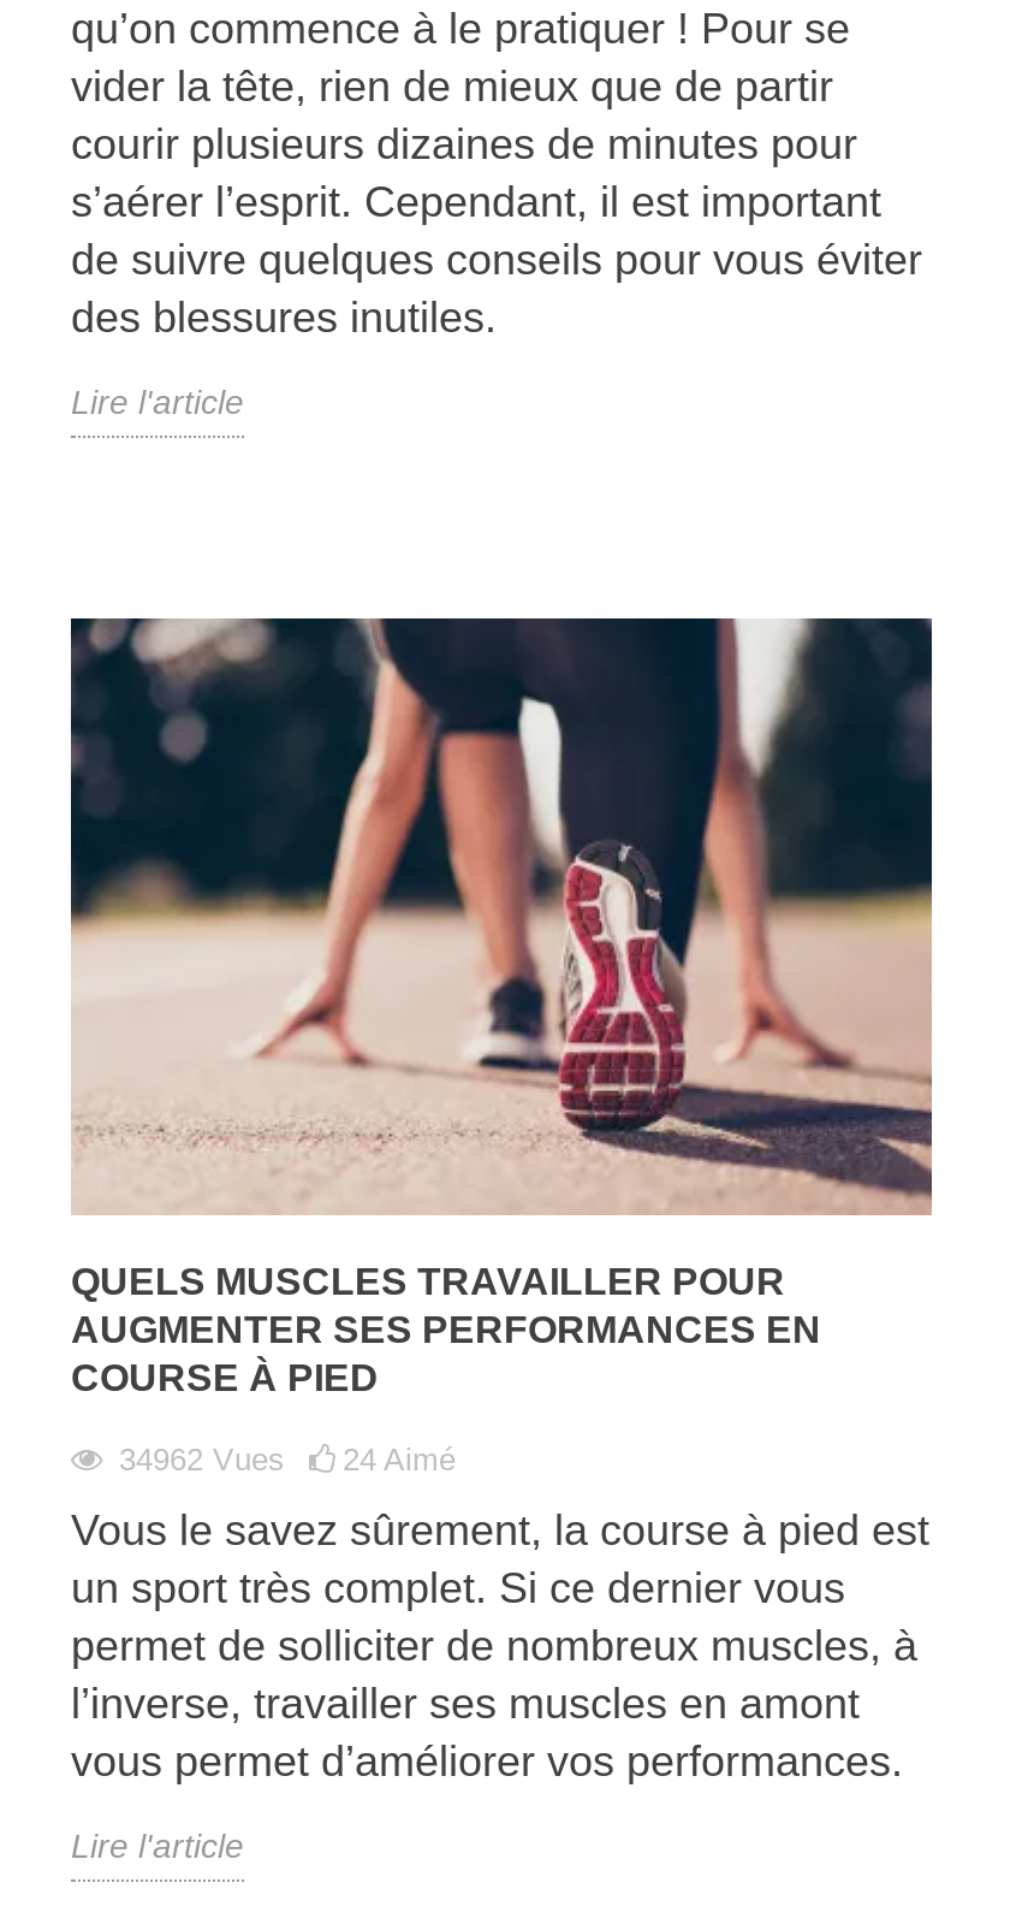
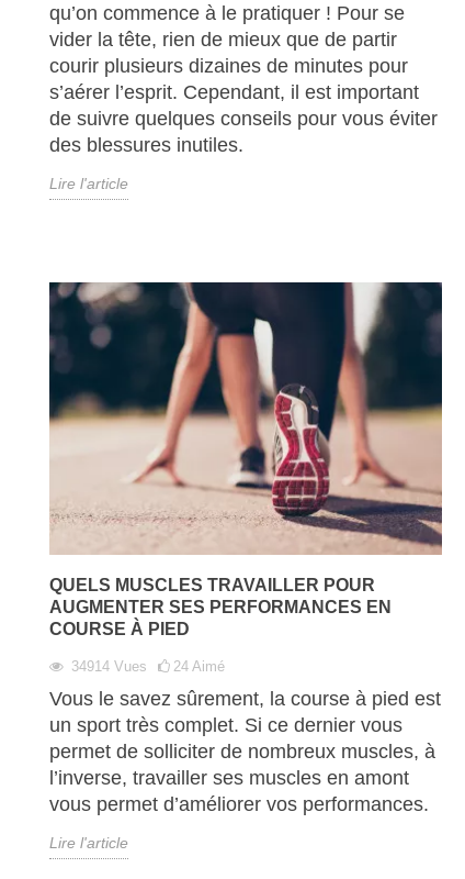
[109,1441,456,1477] 34962 Vues 24 Aimé -> [67,658,225,674] 34914 Vues 24 Aimé

